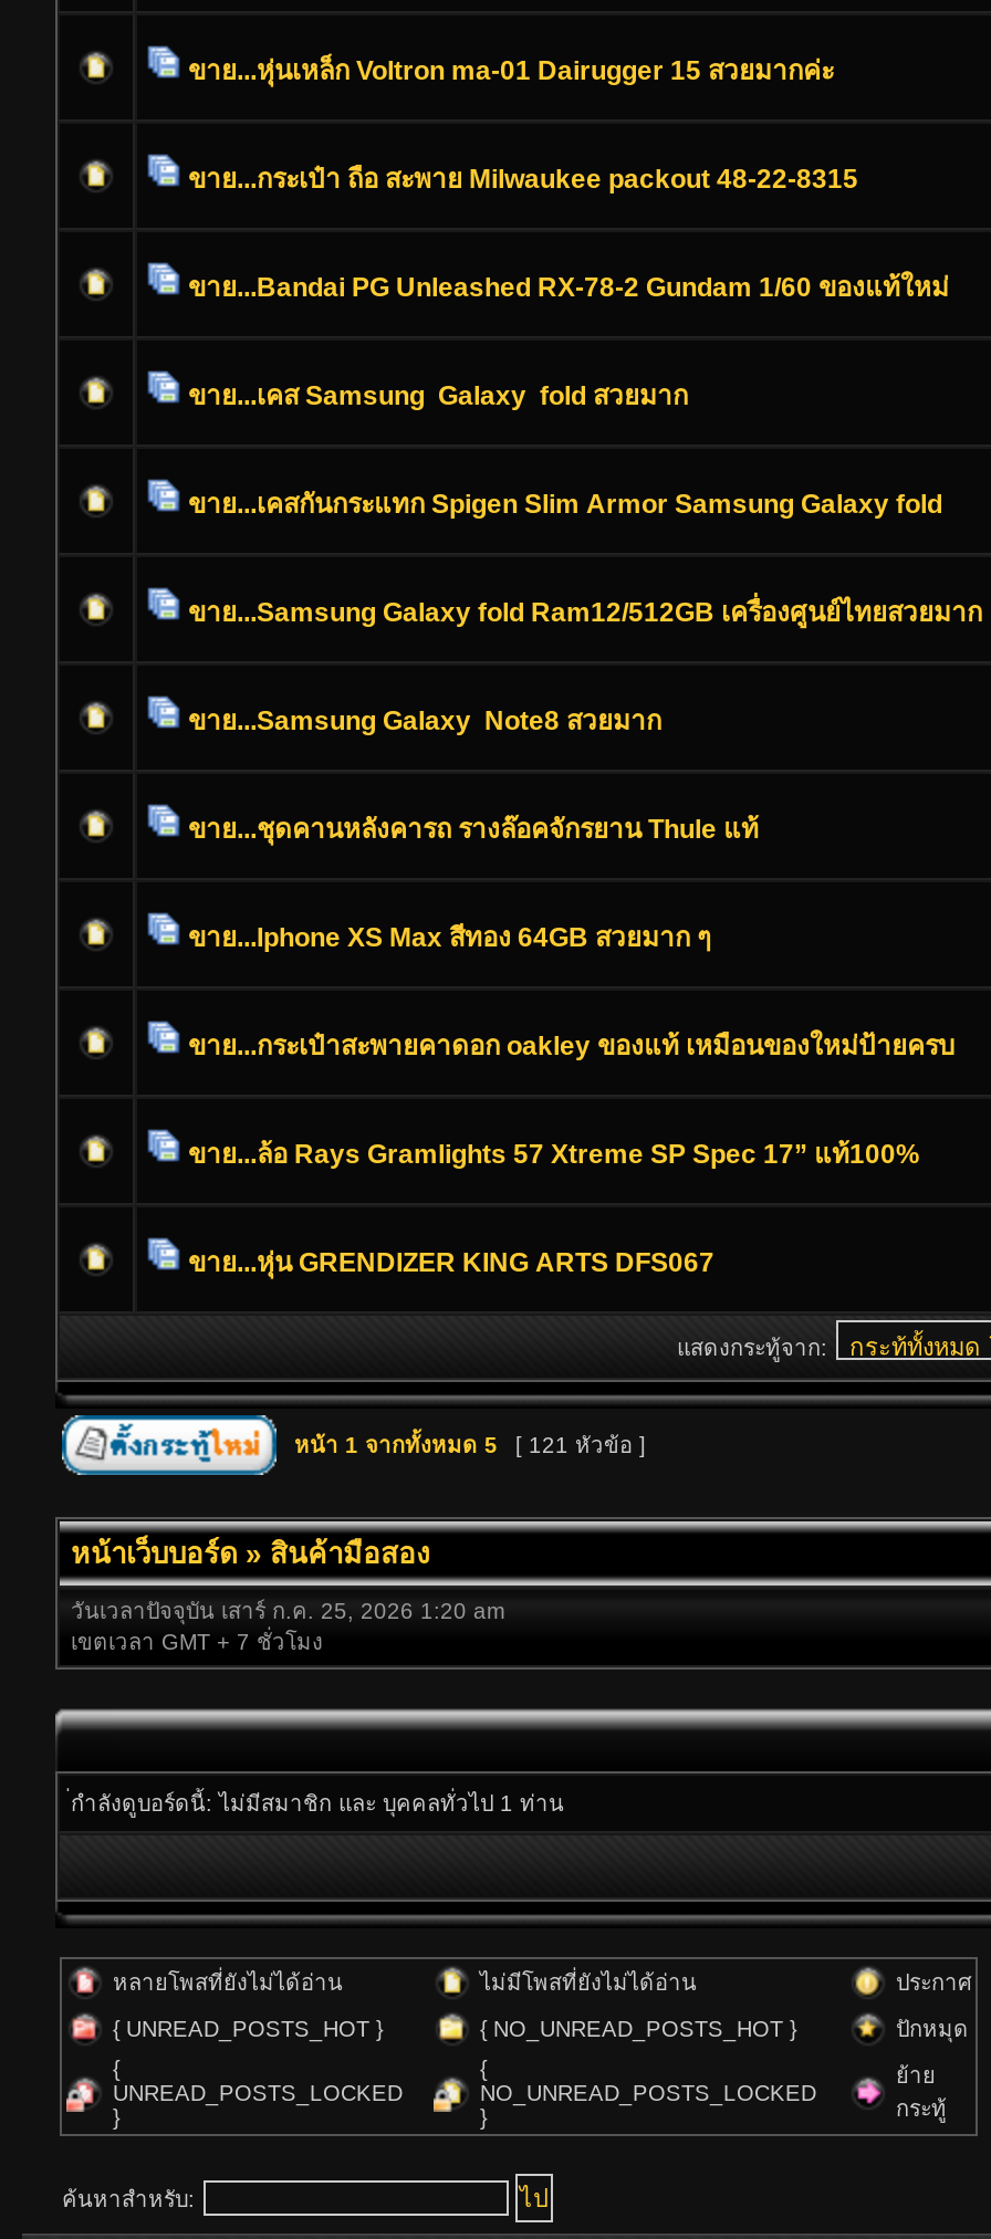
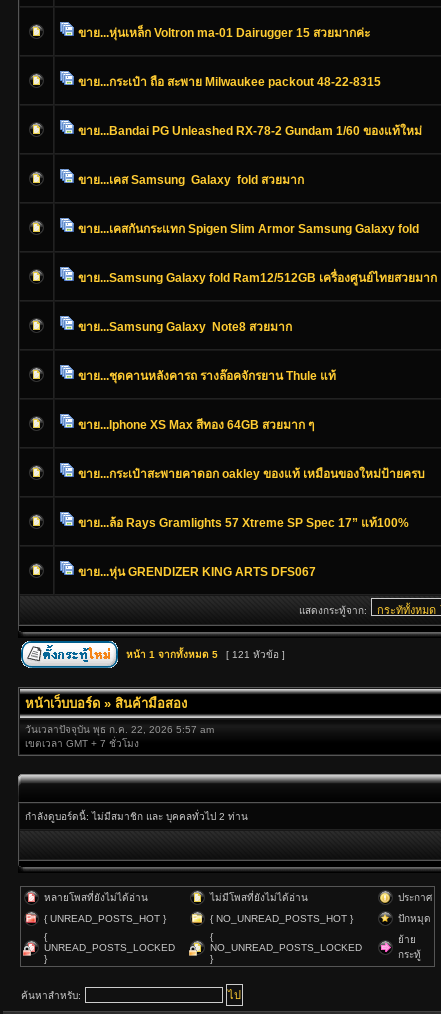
[71,1599,504,1623] วันเวลาปัจจุบัน เสาร์ ก.ค. 25, 2026 1:20 am -> [25,724,214,735] วันเวลาปัจจุบัน พุธ ก.ค. 22, 2026 5:57 am
[71,1791,564,1816] ่กำลังดูบอร์ดนี้: ไม่มีสมาชิก และ บุคคลทั่วไป 1 ท่าน -> [25,811,248,822] กำลังดูบอร์ดนี้: ไม่มีสมาชิก และ บุคคลทั่วไป 2 ท่าน

